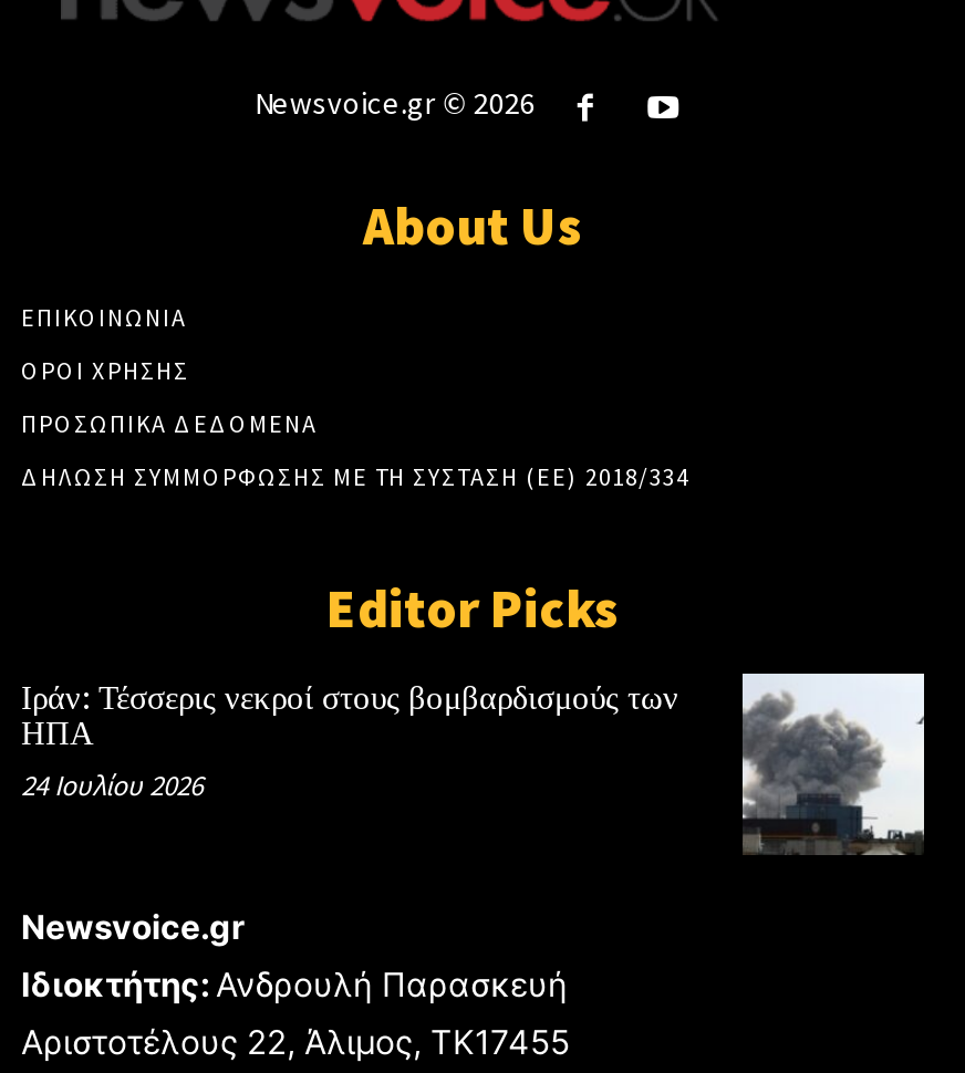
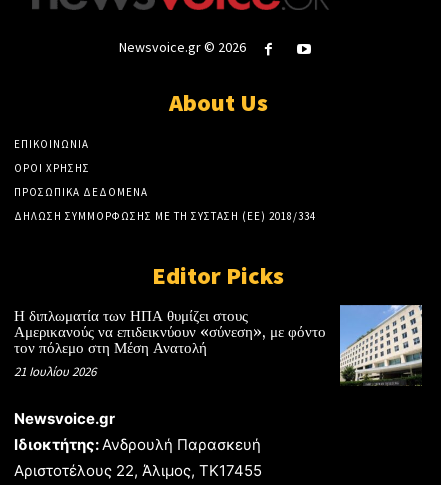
[21,673,926,856] [image] | Ιράν: Τέσσερις νεκροί στους βομβαρδισμούς των | ΗΠΑ | 24 Ιουλίου 2026 -> [14,305,423,386] [image] | Η διπλωματία των ΗΠΑ θυμίζει στους | Αμερικανούς να επιδεικνύουν «σύνεση», με φόντο | τον πόλεμο στη Μέση Ανατολή | 21 Ιουλίου 2026

